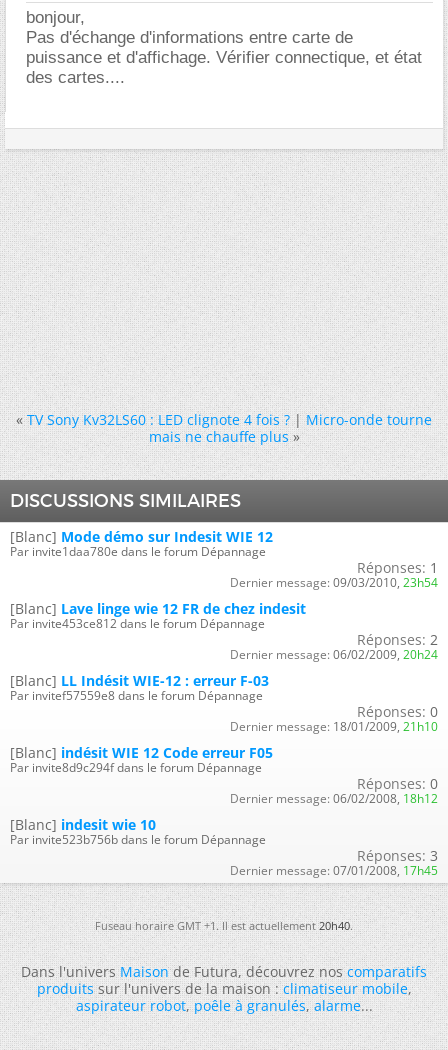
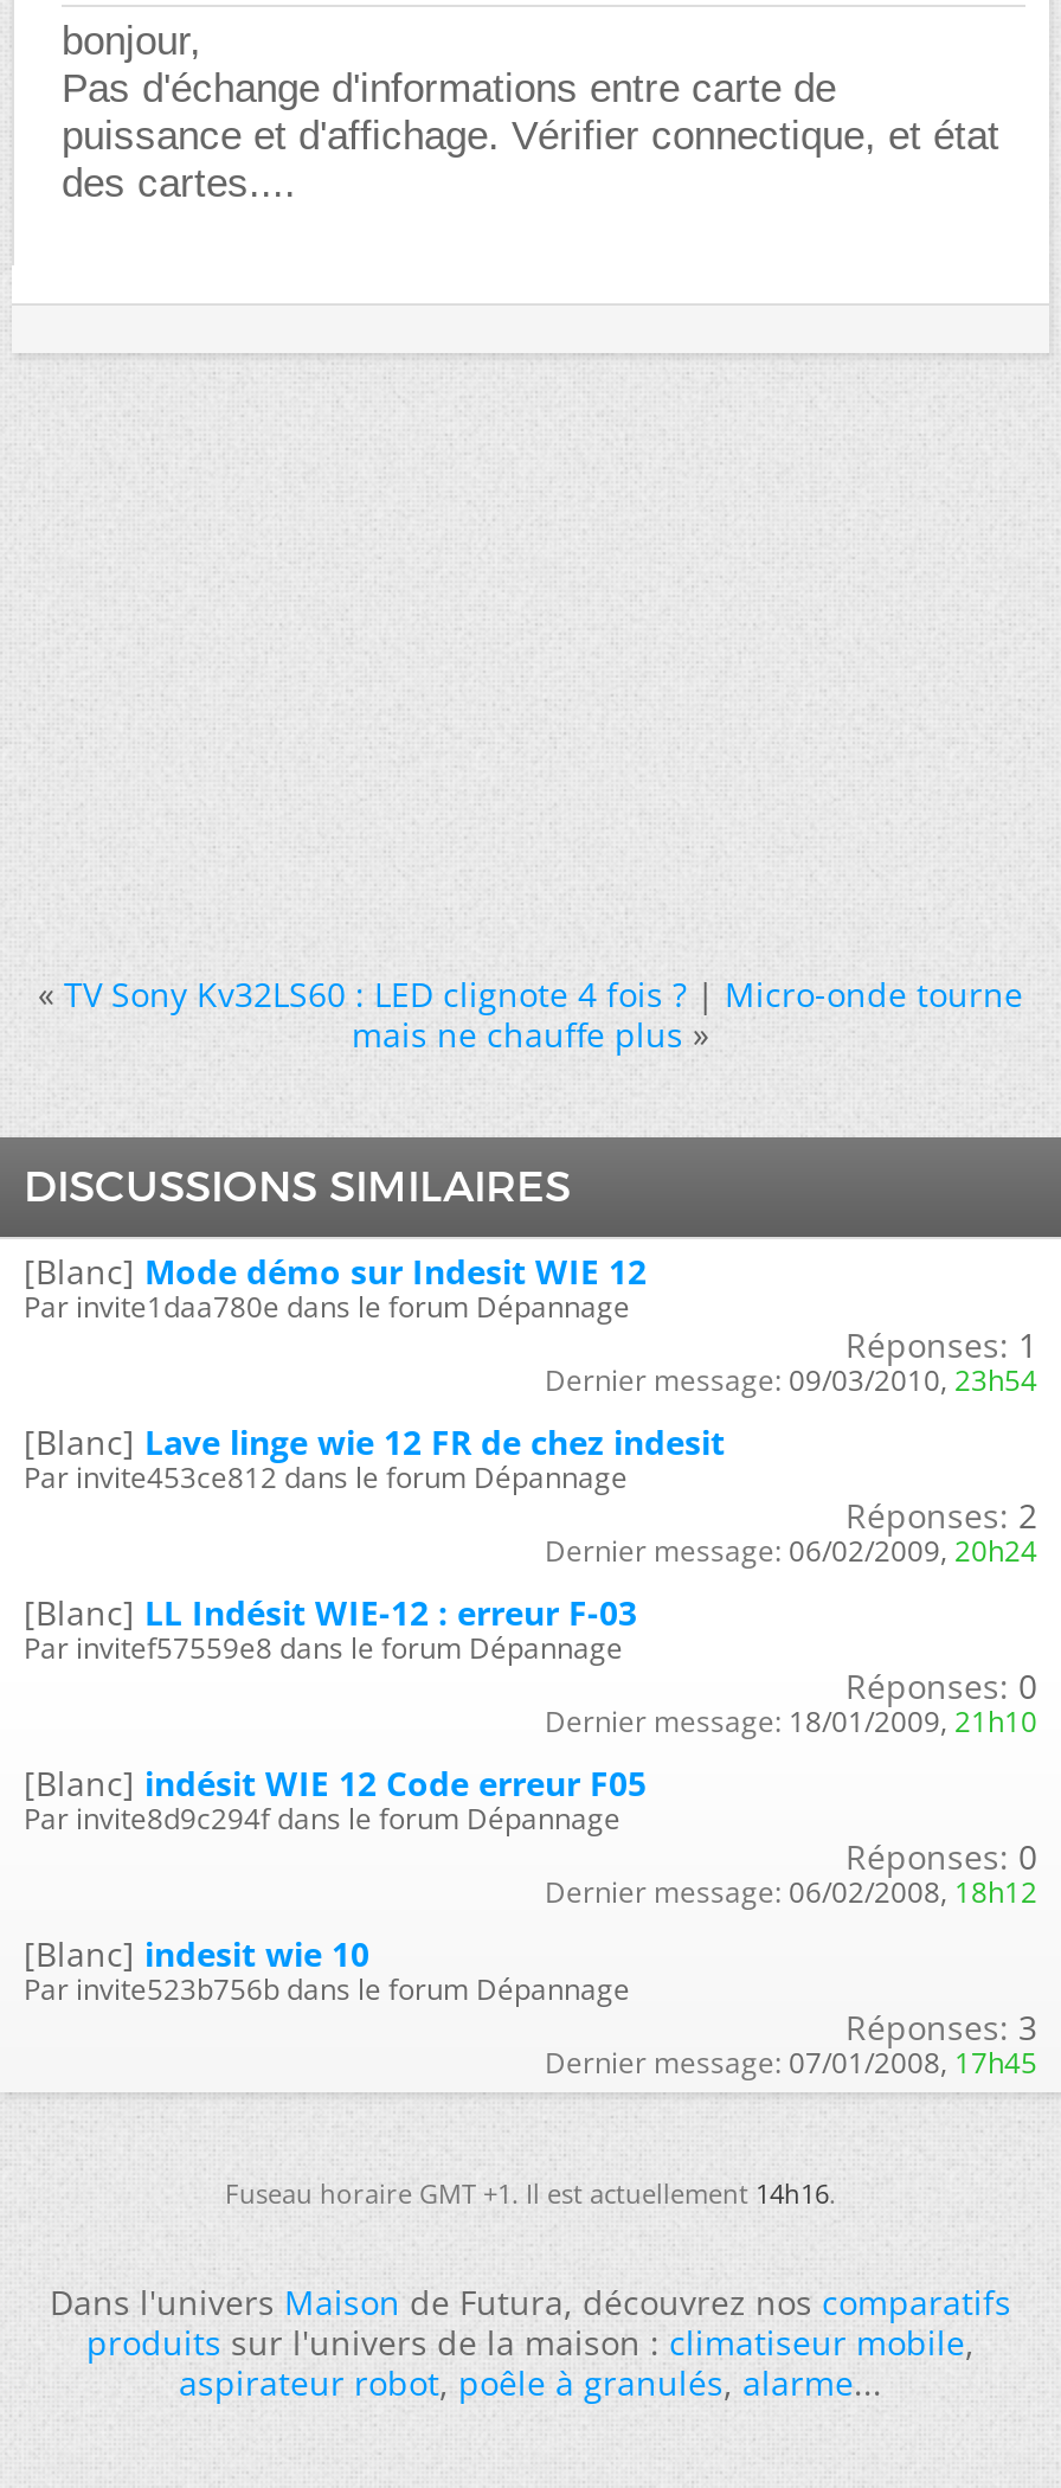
[95,918,353,933] Fuseau horaire GMT +1. Il est actuellement 20h40. -> [225,2175,836,2211] Fuseau horaire GMT +1. Il est actuellement 14h16.

